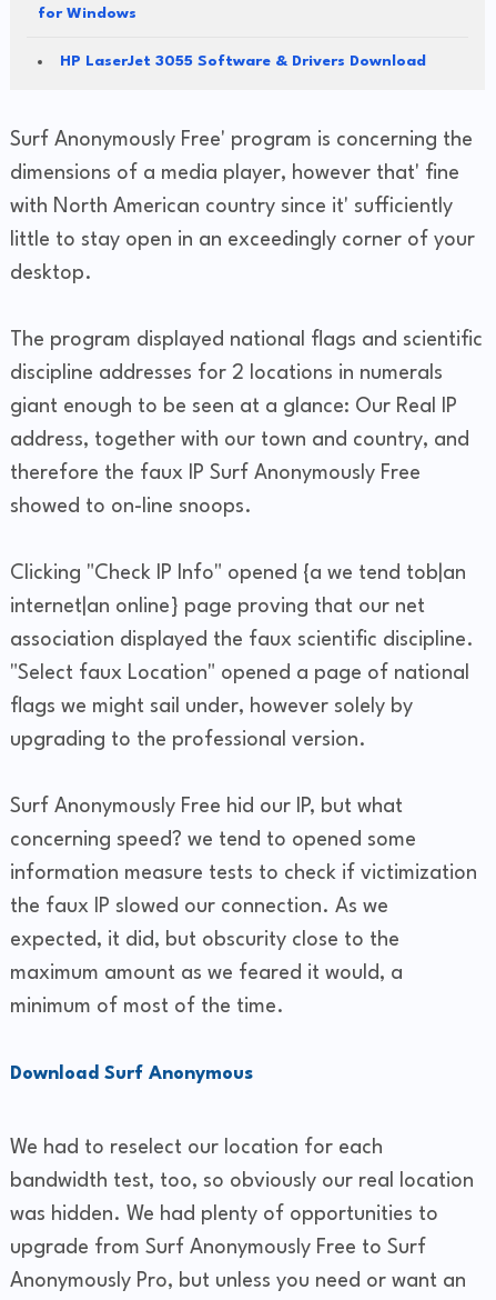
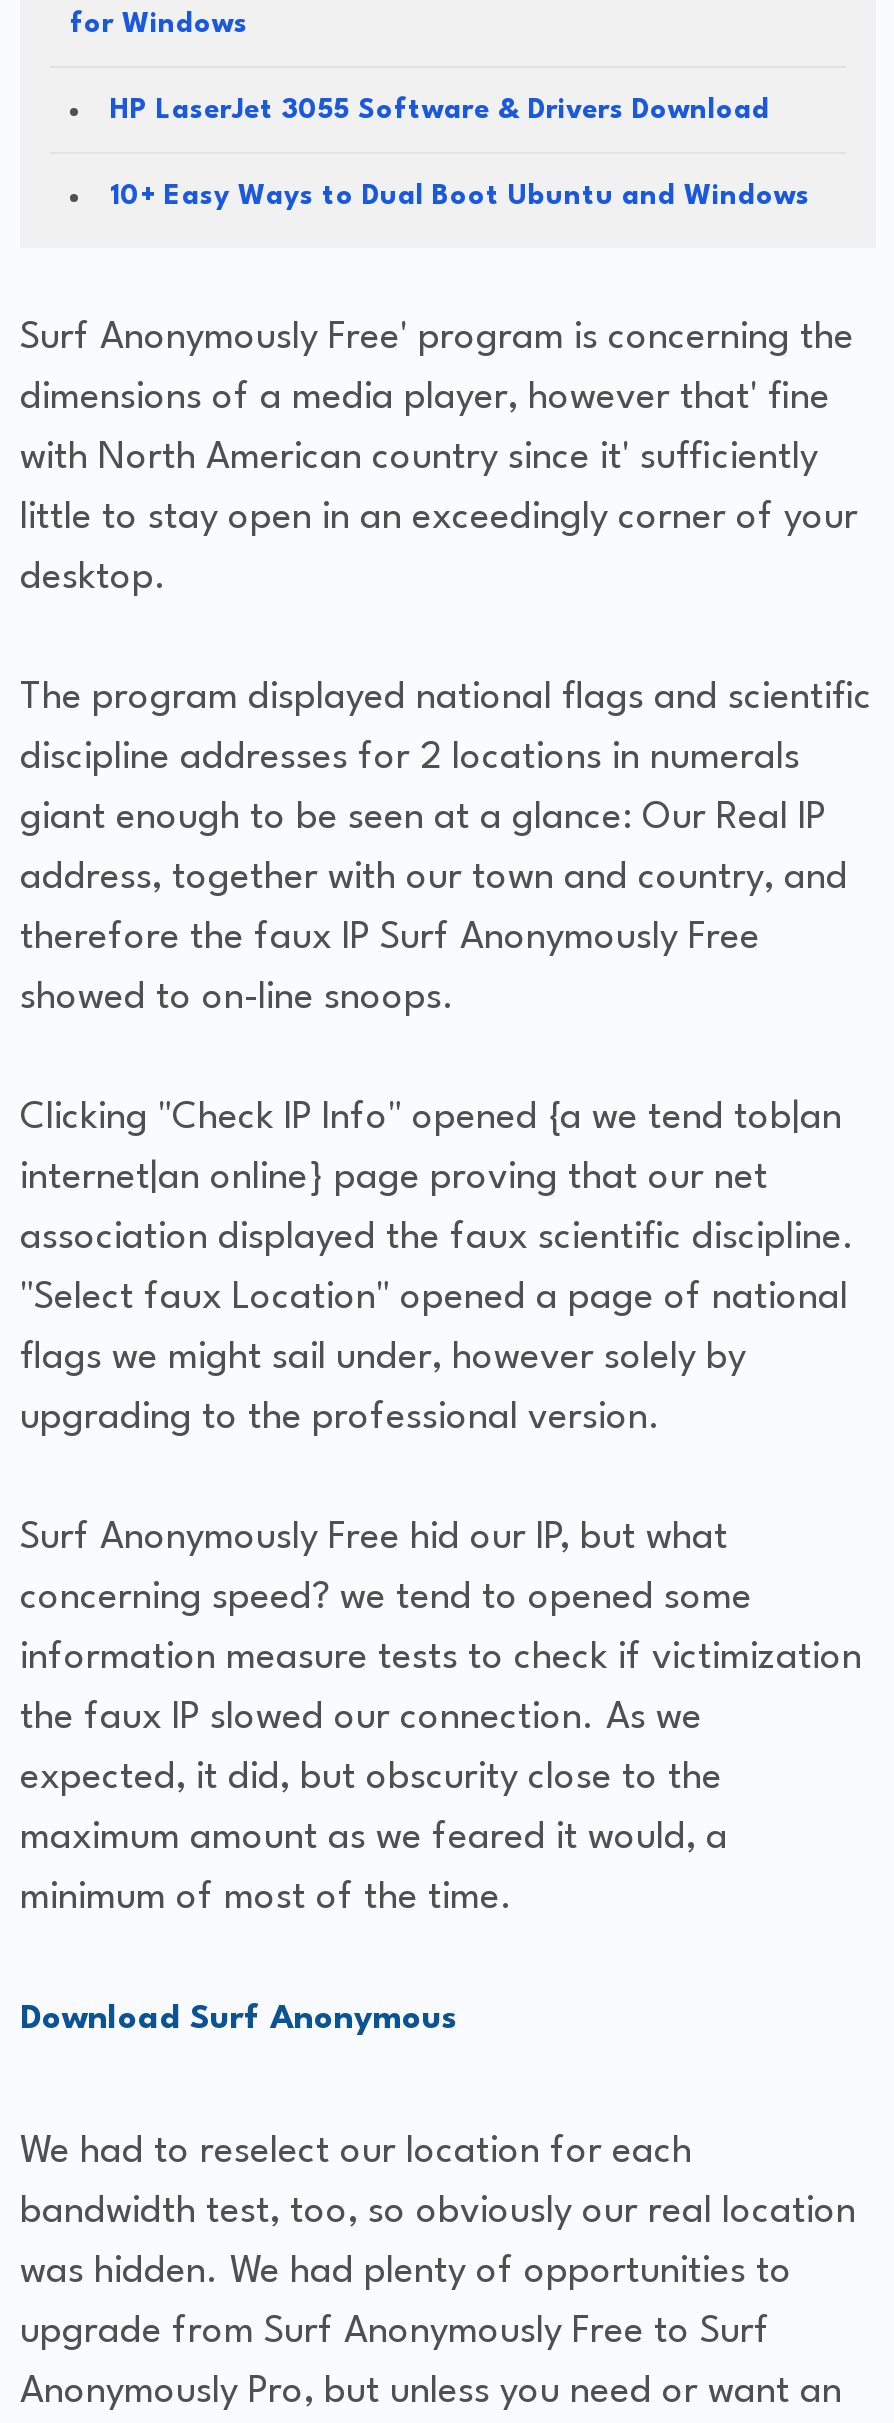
none -> [110,182,810,210] 10+ Easy Ways to Dual Boot Ubuntu and Windows

